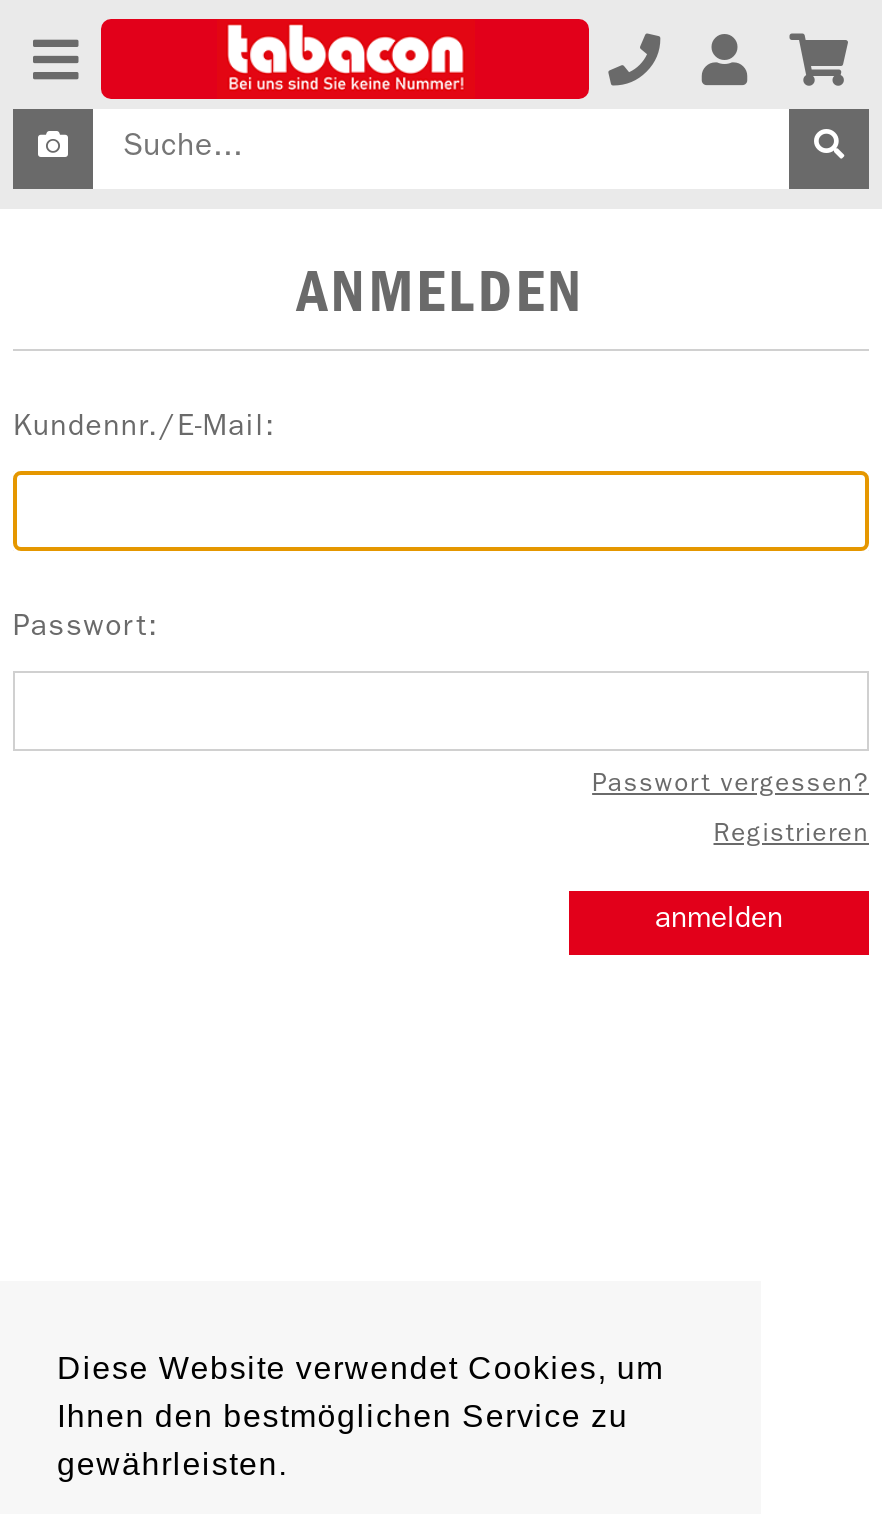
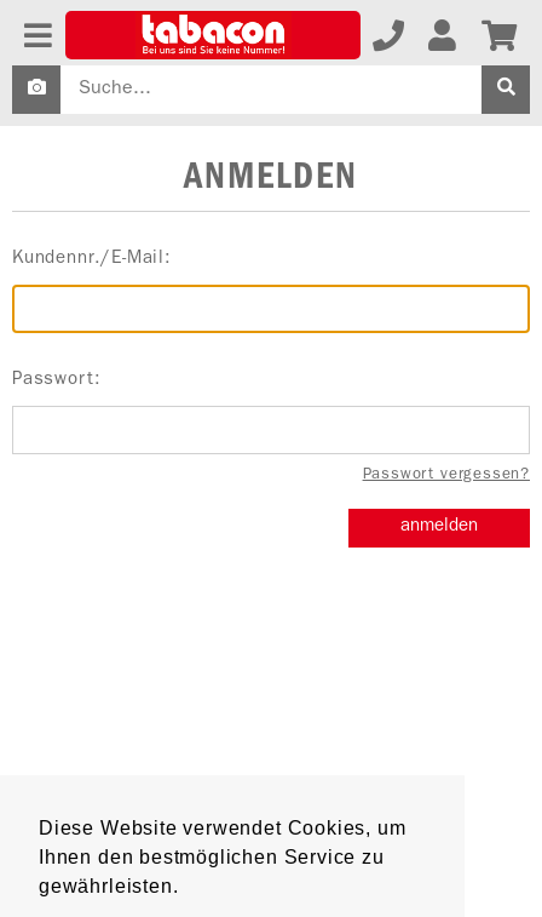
[713,823,869,849] Registrieren -> none
moved [655,907,783,937] -> [400,518,478,537]: anmelden

